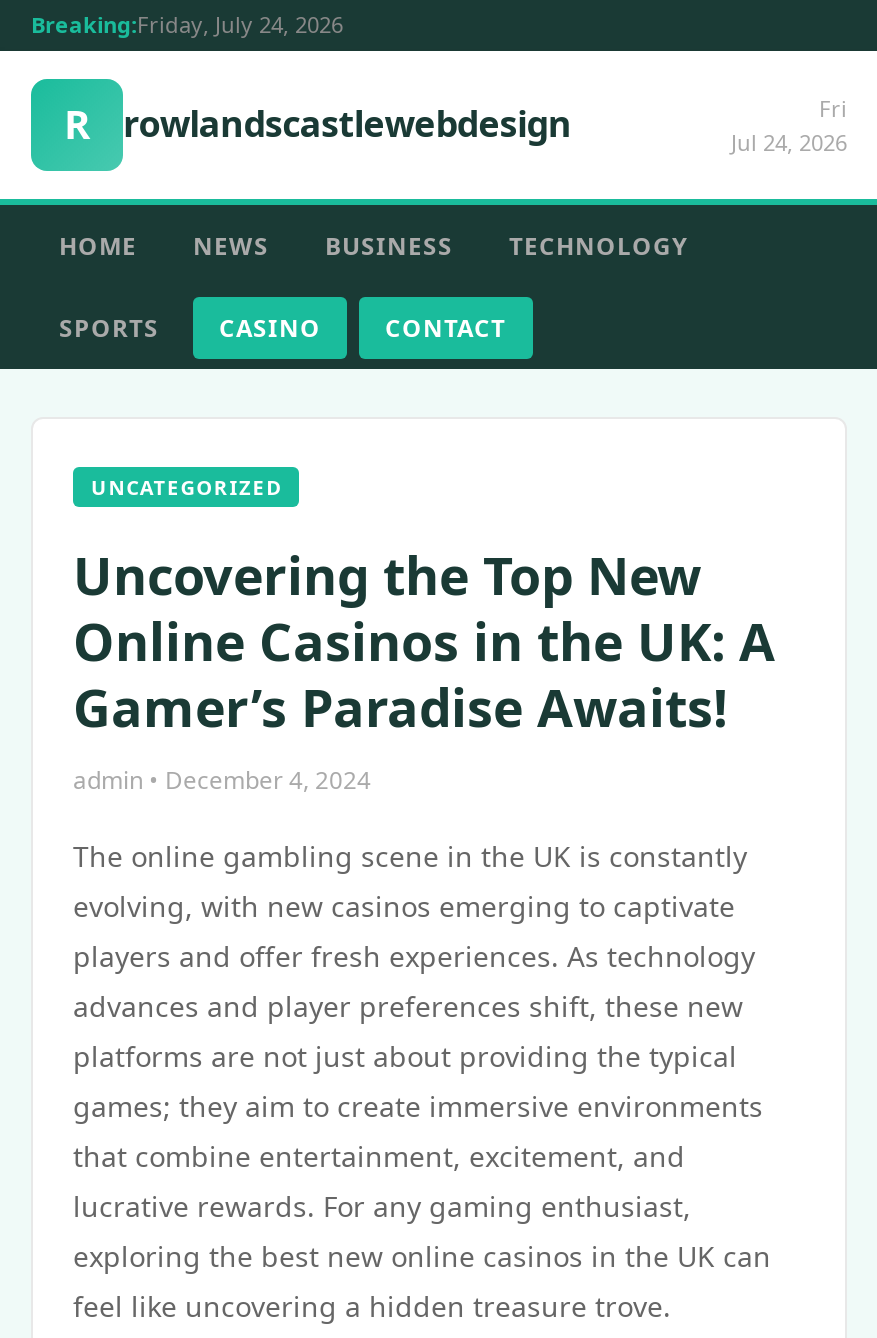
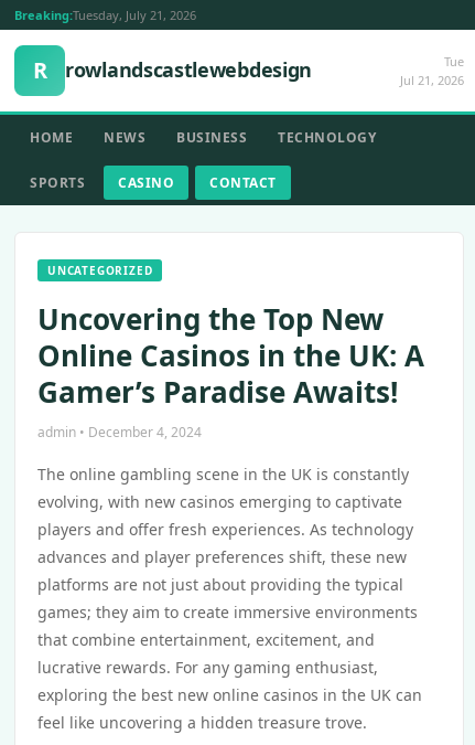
[31,9,343,39] Breaking:Friday, July 24, 2026 -> [14,7,196,23] Breaking:Tuesday, July 21, 2026
[731,93,847,157] Fri | Jul 24, 2026 -> [400,53,464,88] Tue | Jul 21, 2026

